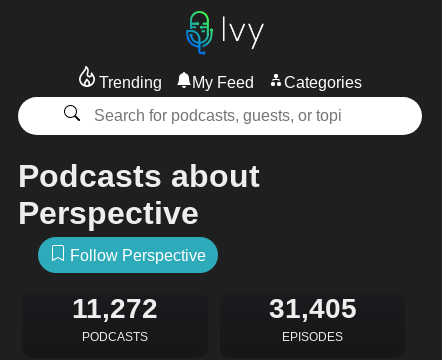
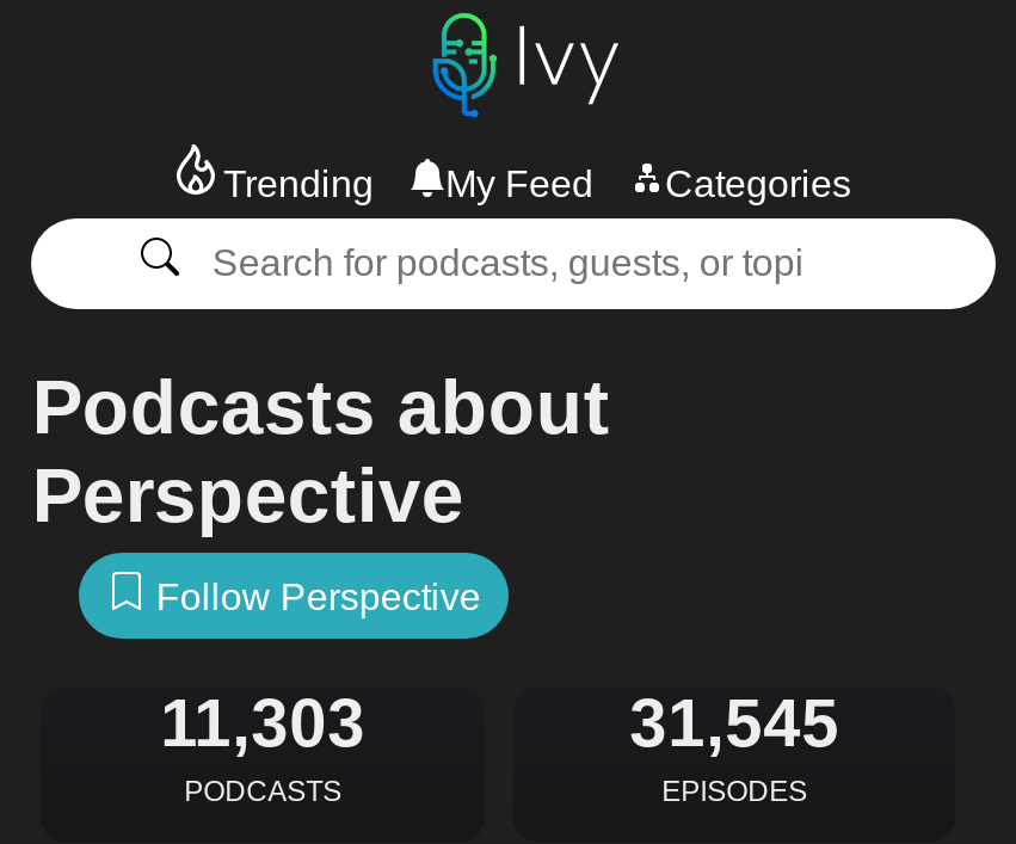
[72,293,158,324] 11,272 -> [160,686,366,760] 11,303
[269,293,357,324] 31,405 -> [630,686,840,760] 31,545

